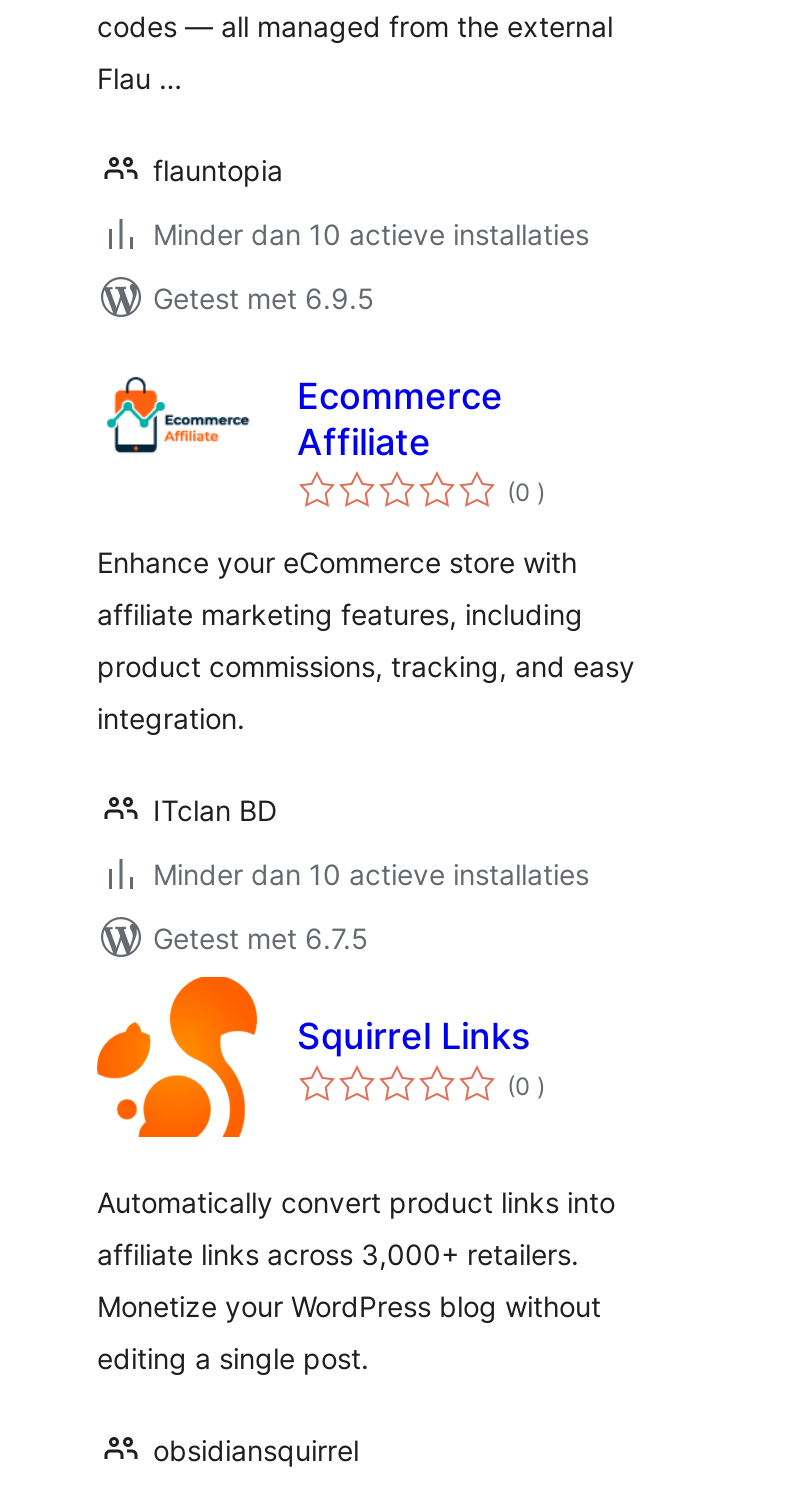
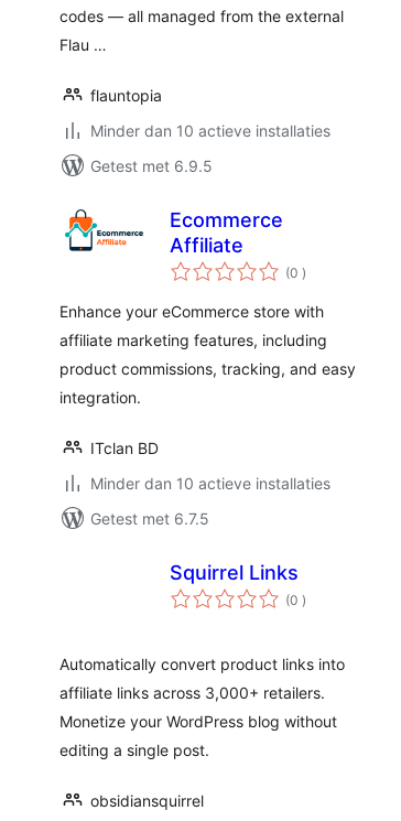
[95,975,259,1139] [image] -> none

